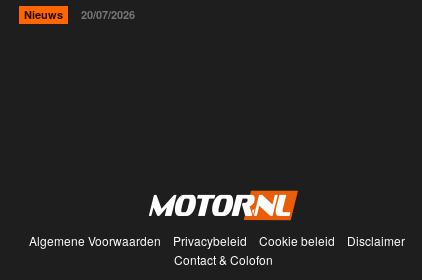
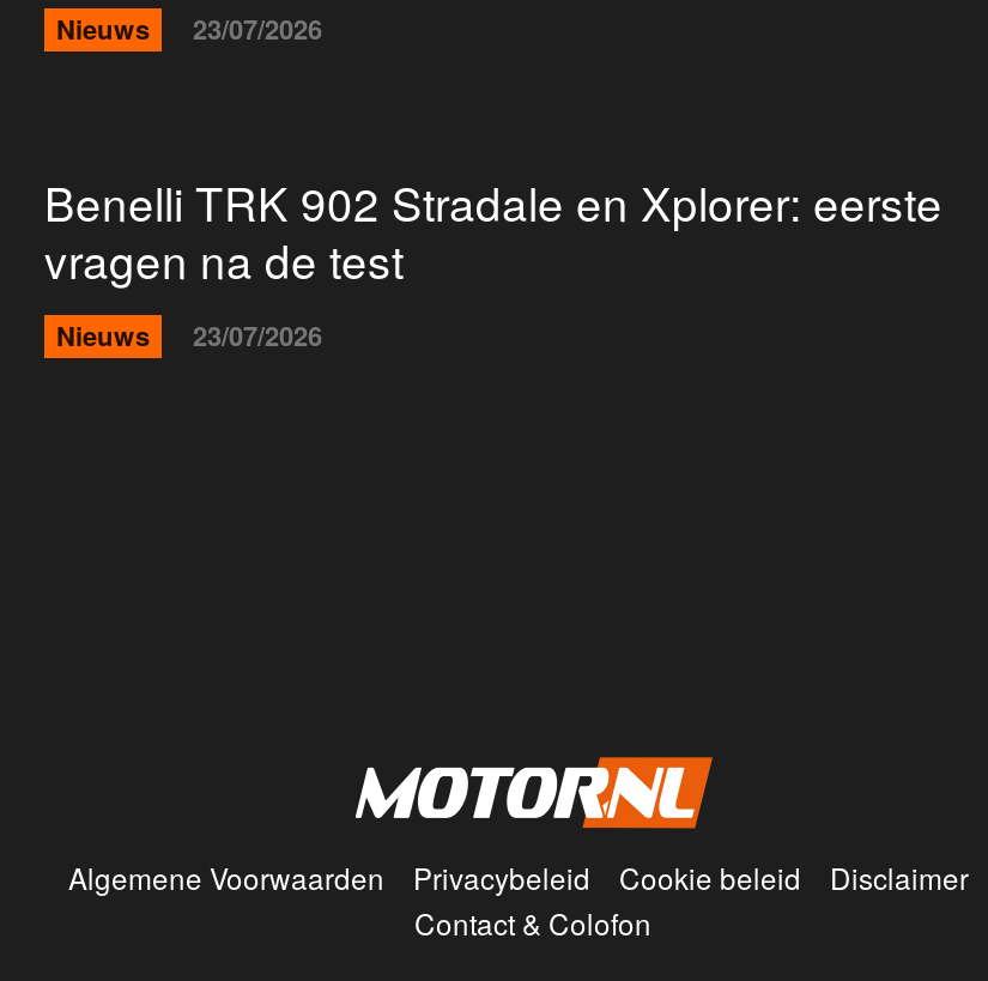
[81,7,135,22] 20/07/2026 -> [44,11,942,354] 23/07/2026 | Benelli TRK 902 Stradale en Xplorer: eerste | vragen na de test | Nieuws | 23/07/2026

